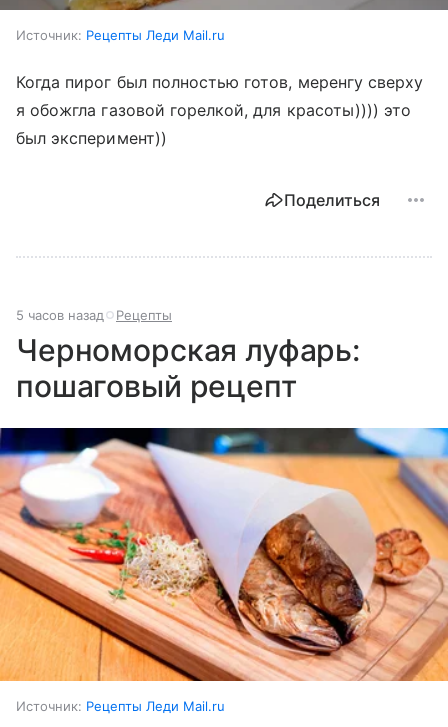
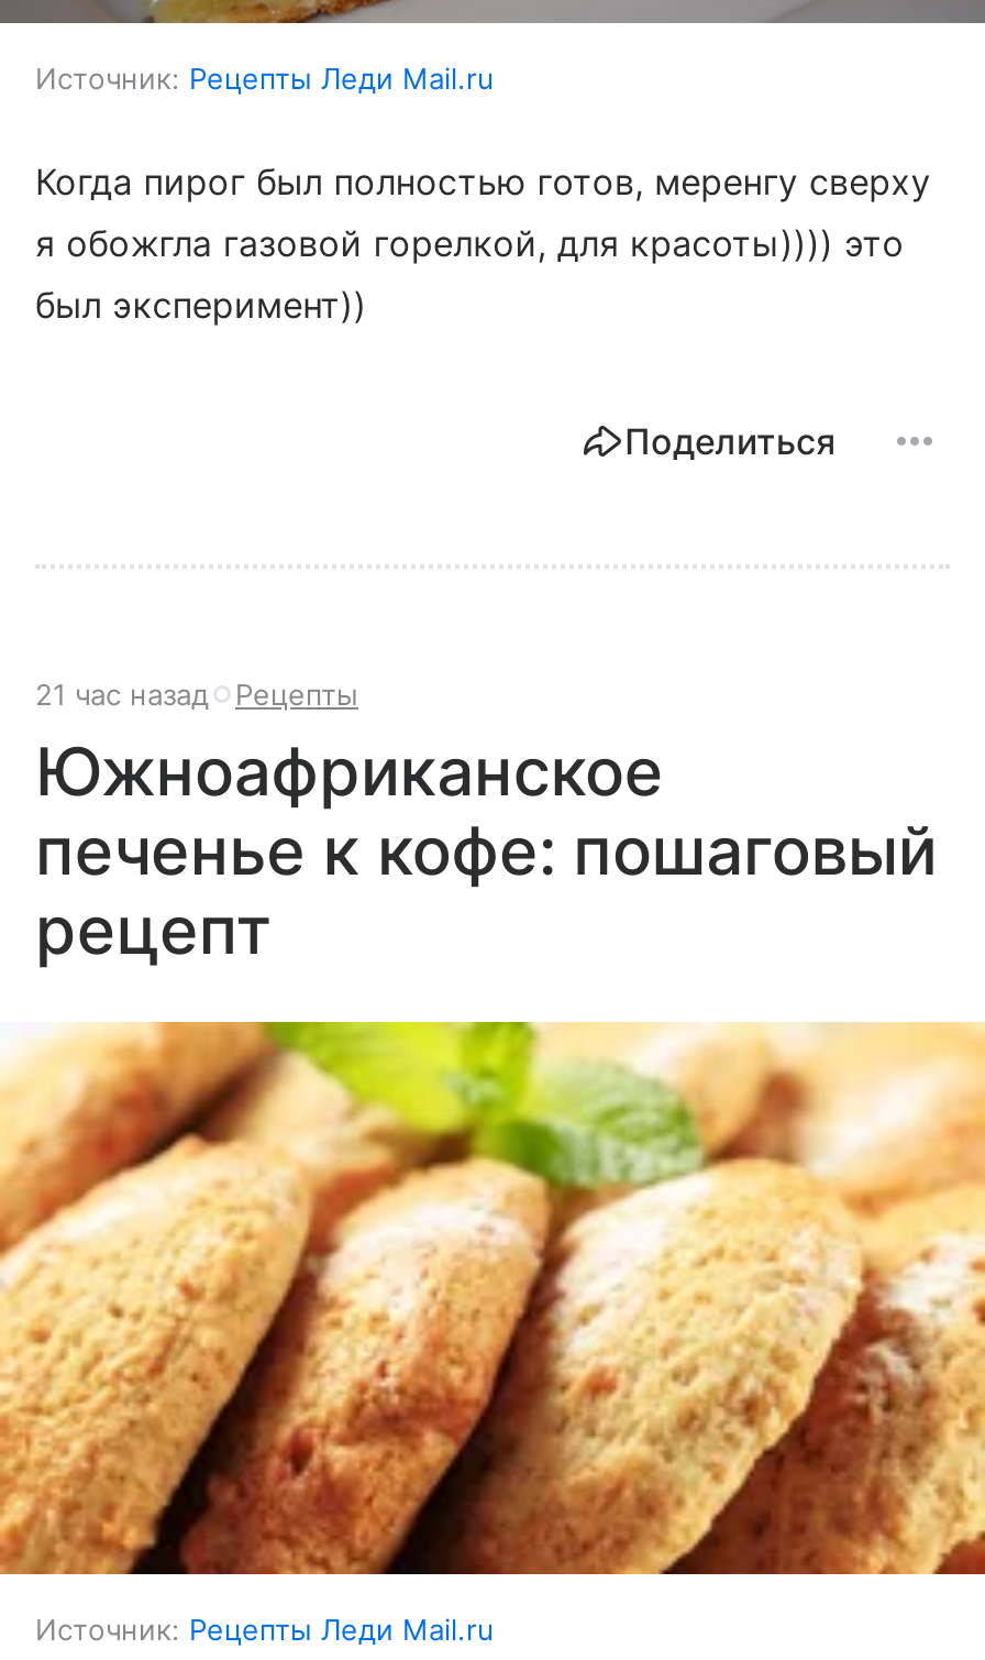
[16,307,172,323] 5 часов назад Рецепты -> [35,676,358,711] 21 час назад Рецепты
[16,332,360,404] Черноморская луфарь: | пошаговый рецепт -> [35,731,937,968] Южноафриканское | печенье к кофе: пошаговый | рецепт
[3,427,445,682] [image] -> [7,1019,978,1575] [image]

